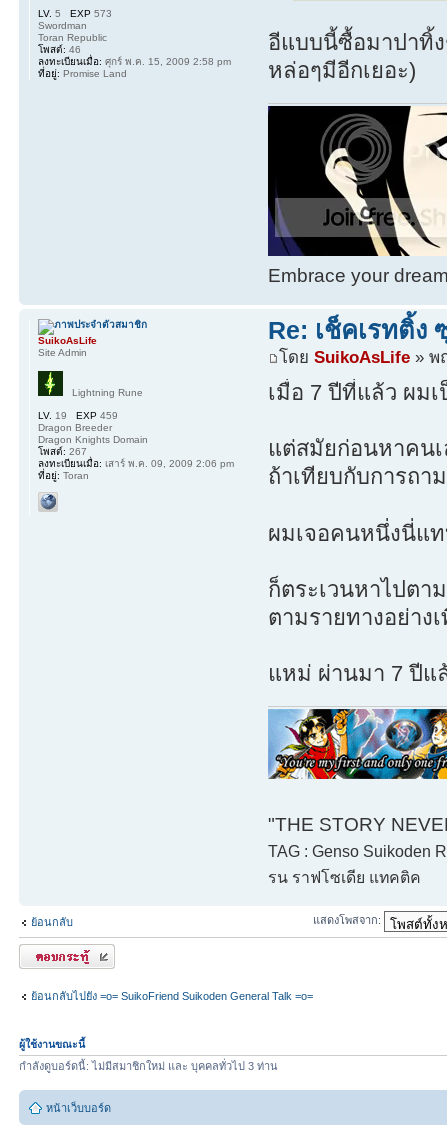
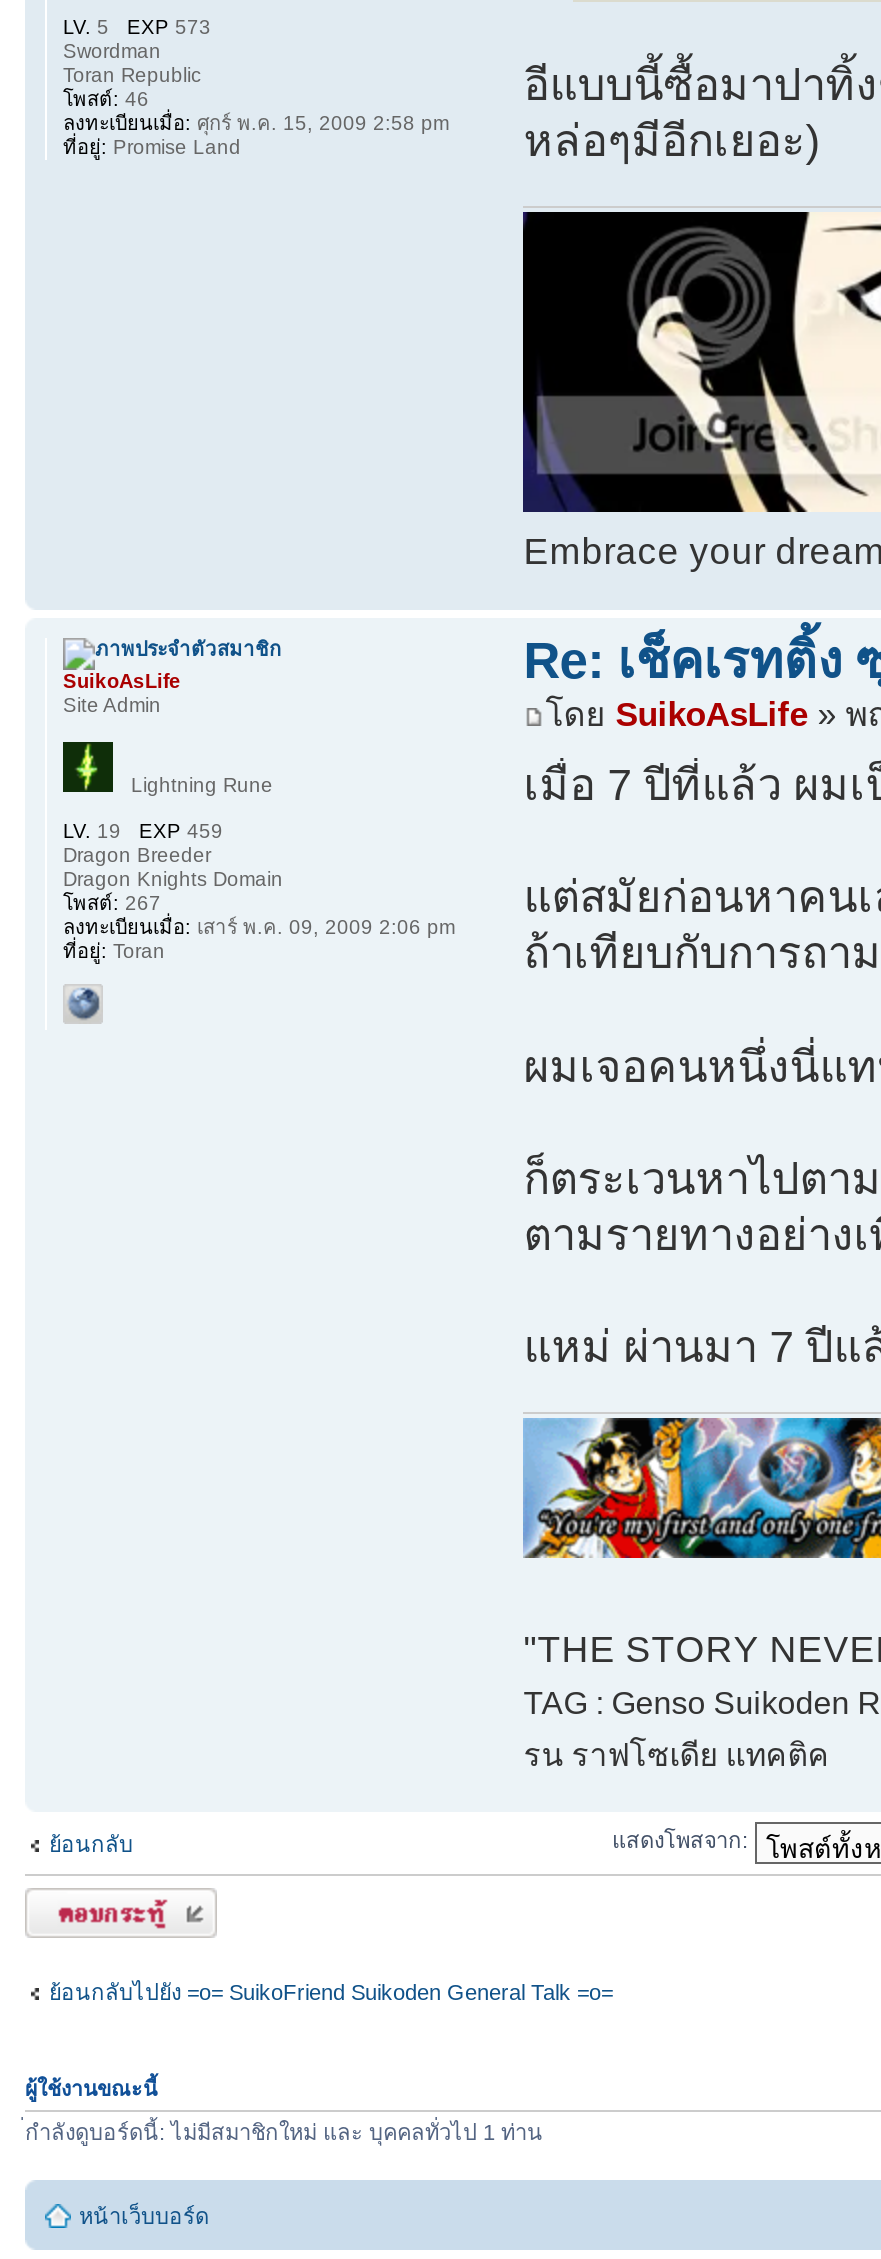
[19,1060,278,1072] กำลังดูบอร์ดนี้: ไม่มีสมาชิกใหม่ และ บุคคลทั่วไป 3 ท่าน -> [25,2120,543,2144] ่กำลังดูบอร์ดนี้: ไม่มีสมาชิกใหม่ และ บุคคลทั่วไป 1 ท่าน

